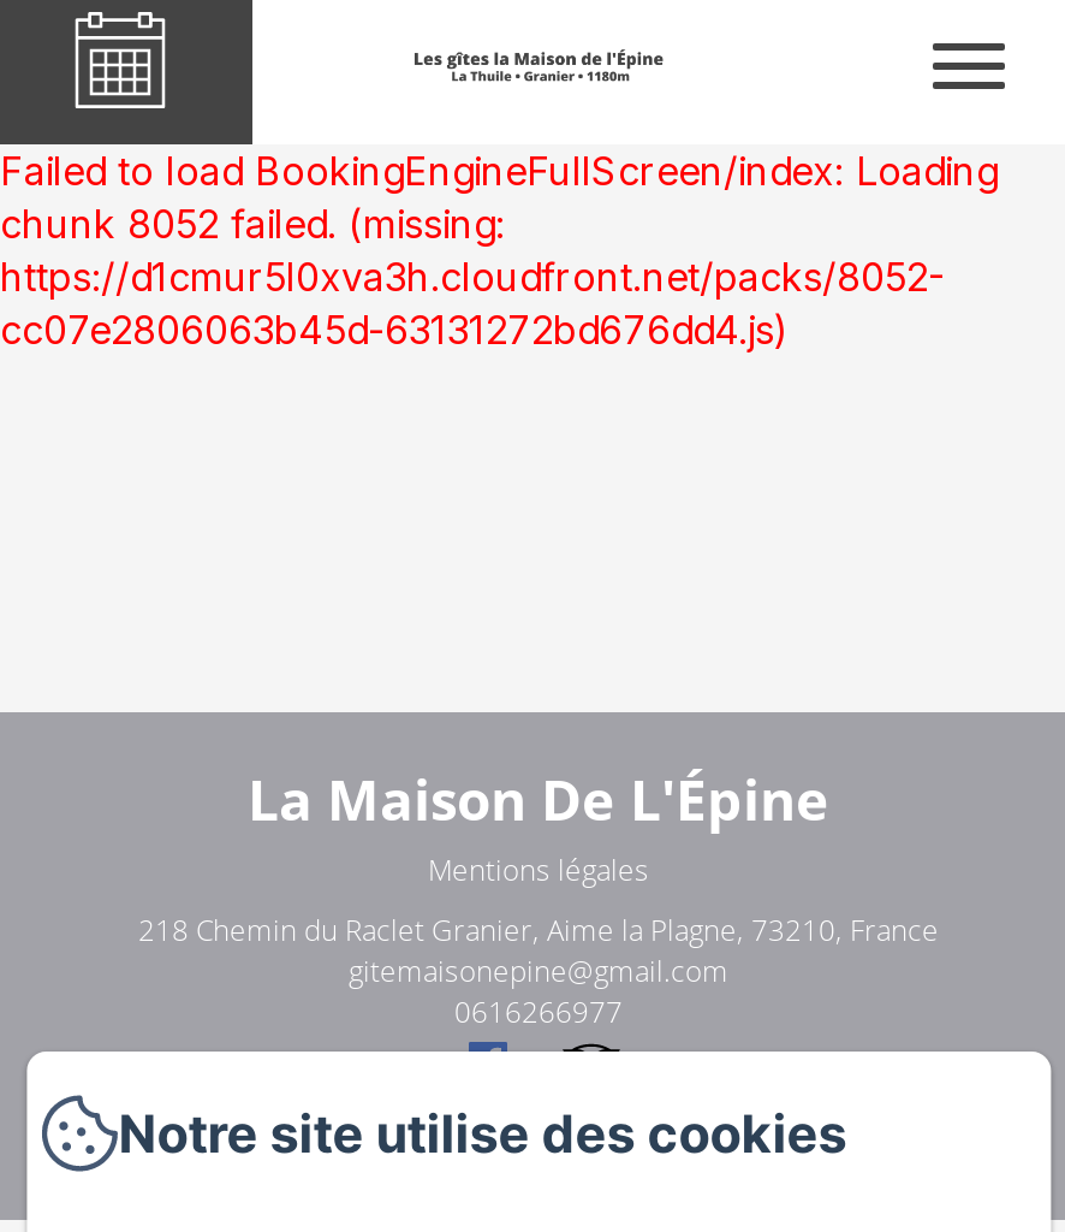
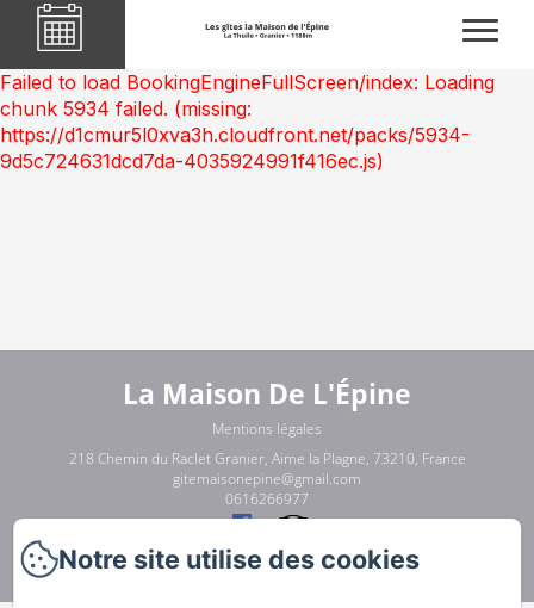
[0,200,945,354] chunk 8052 failed. (missing: | https://d1cmur5l0xva3h.cloudfront.net/packs/8052- | cc07e2806063b45d-63131272bd676dd4.js) -> [0,97,470,173] chunk 5934 failed. (missing: | https://d1cmur5l0xva3h.cloudfront.net/packs/5934- | 9d5c724631dcd7da-4035924991f416ec.js)

